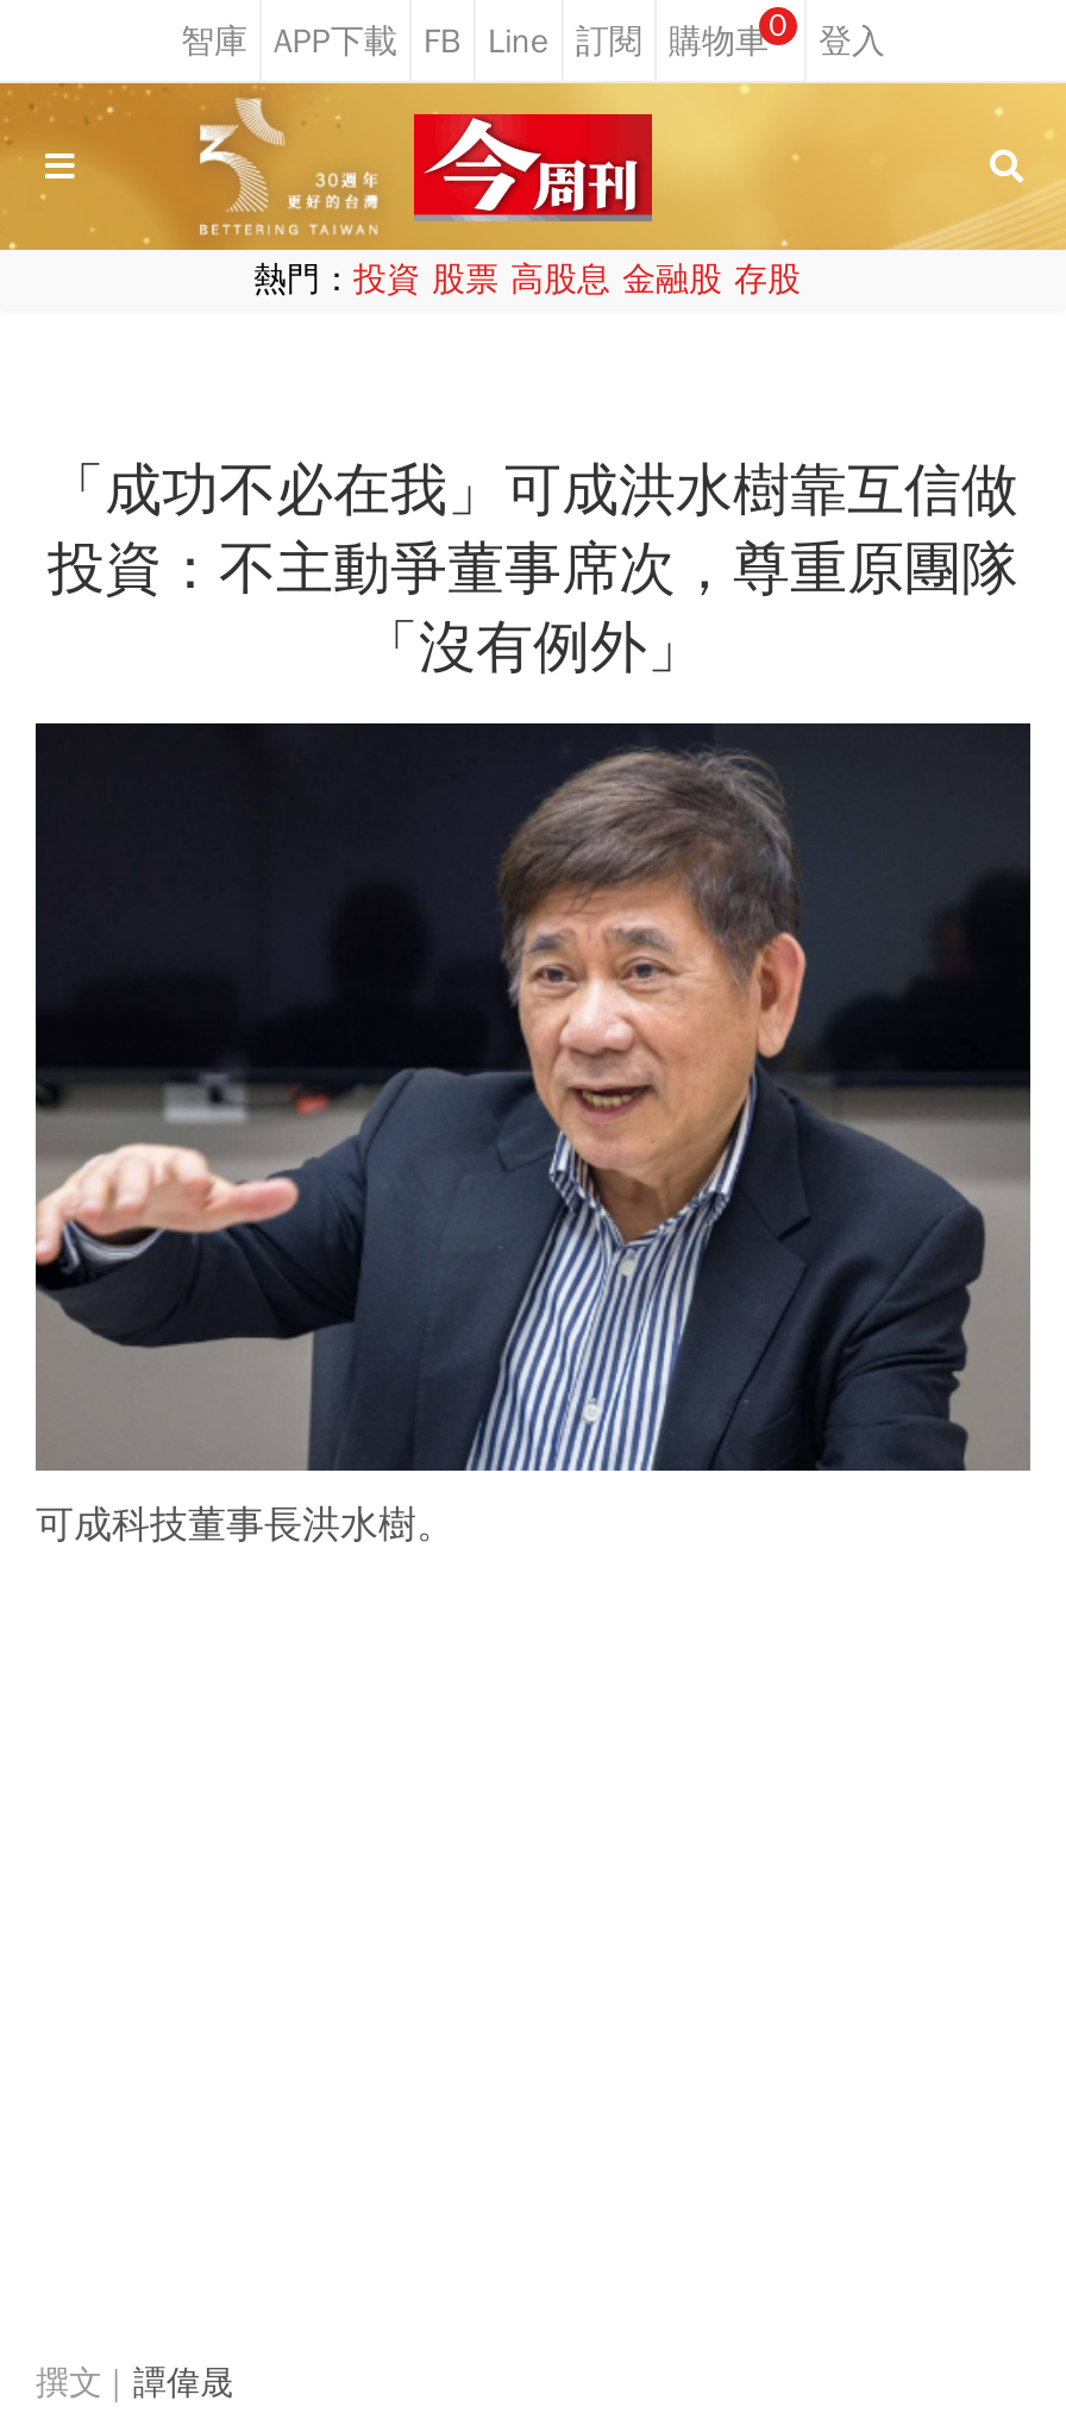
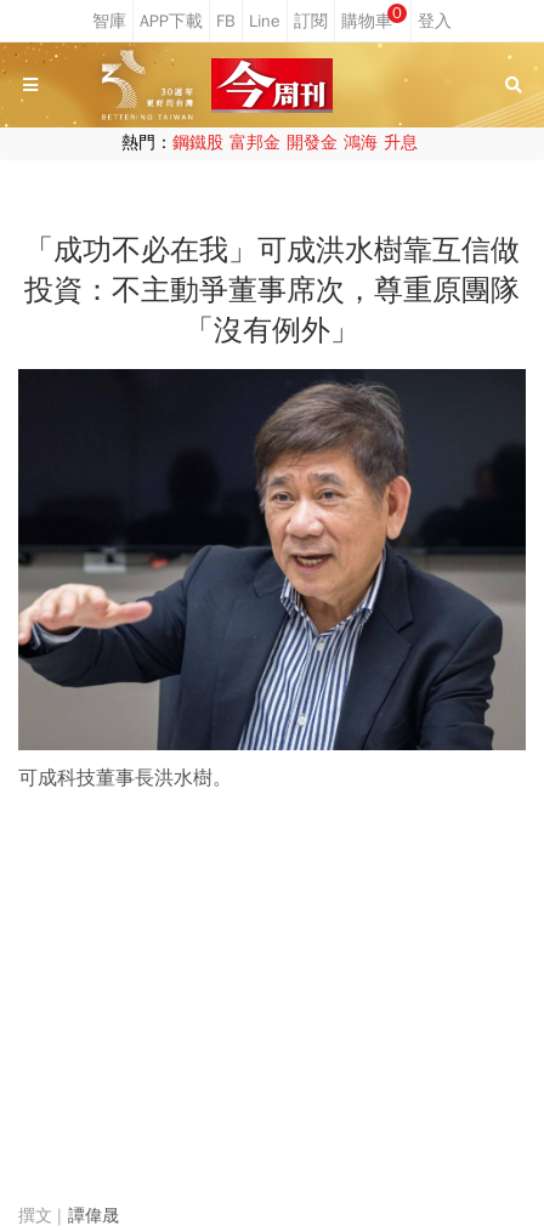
[253,259,801,300] 熱門：投資 股票 高股息 金融股 存股 -> [121,132,417,153] 熱門：鋼鐵股 富邦金 開發金 鴻海 升息

